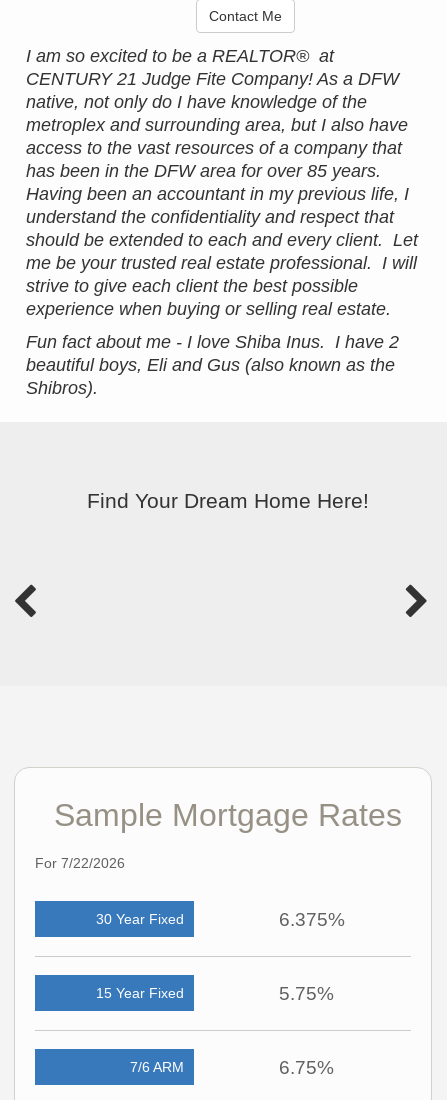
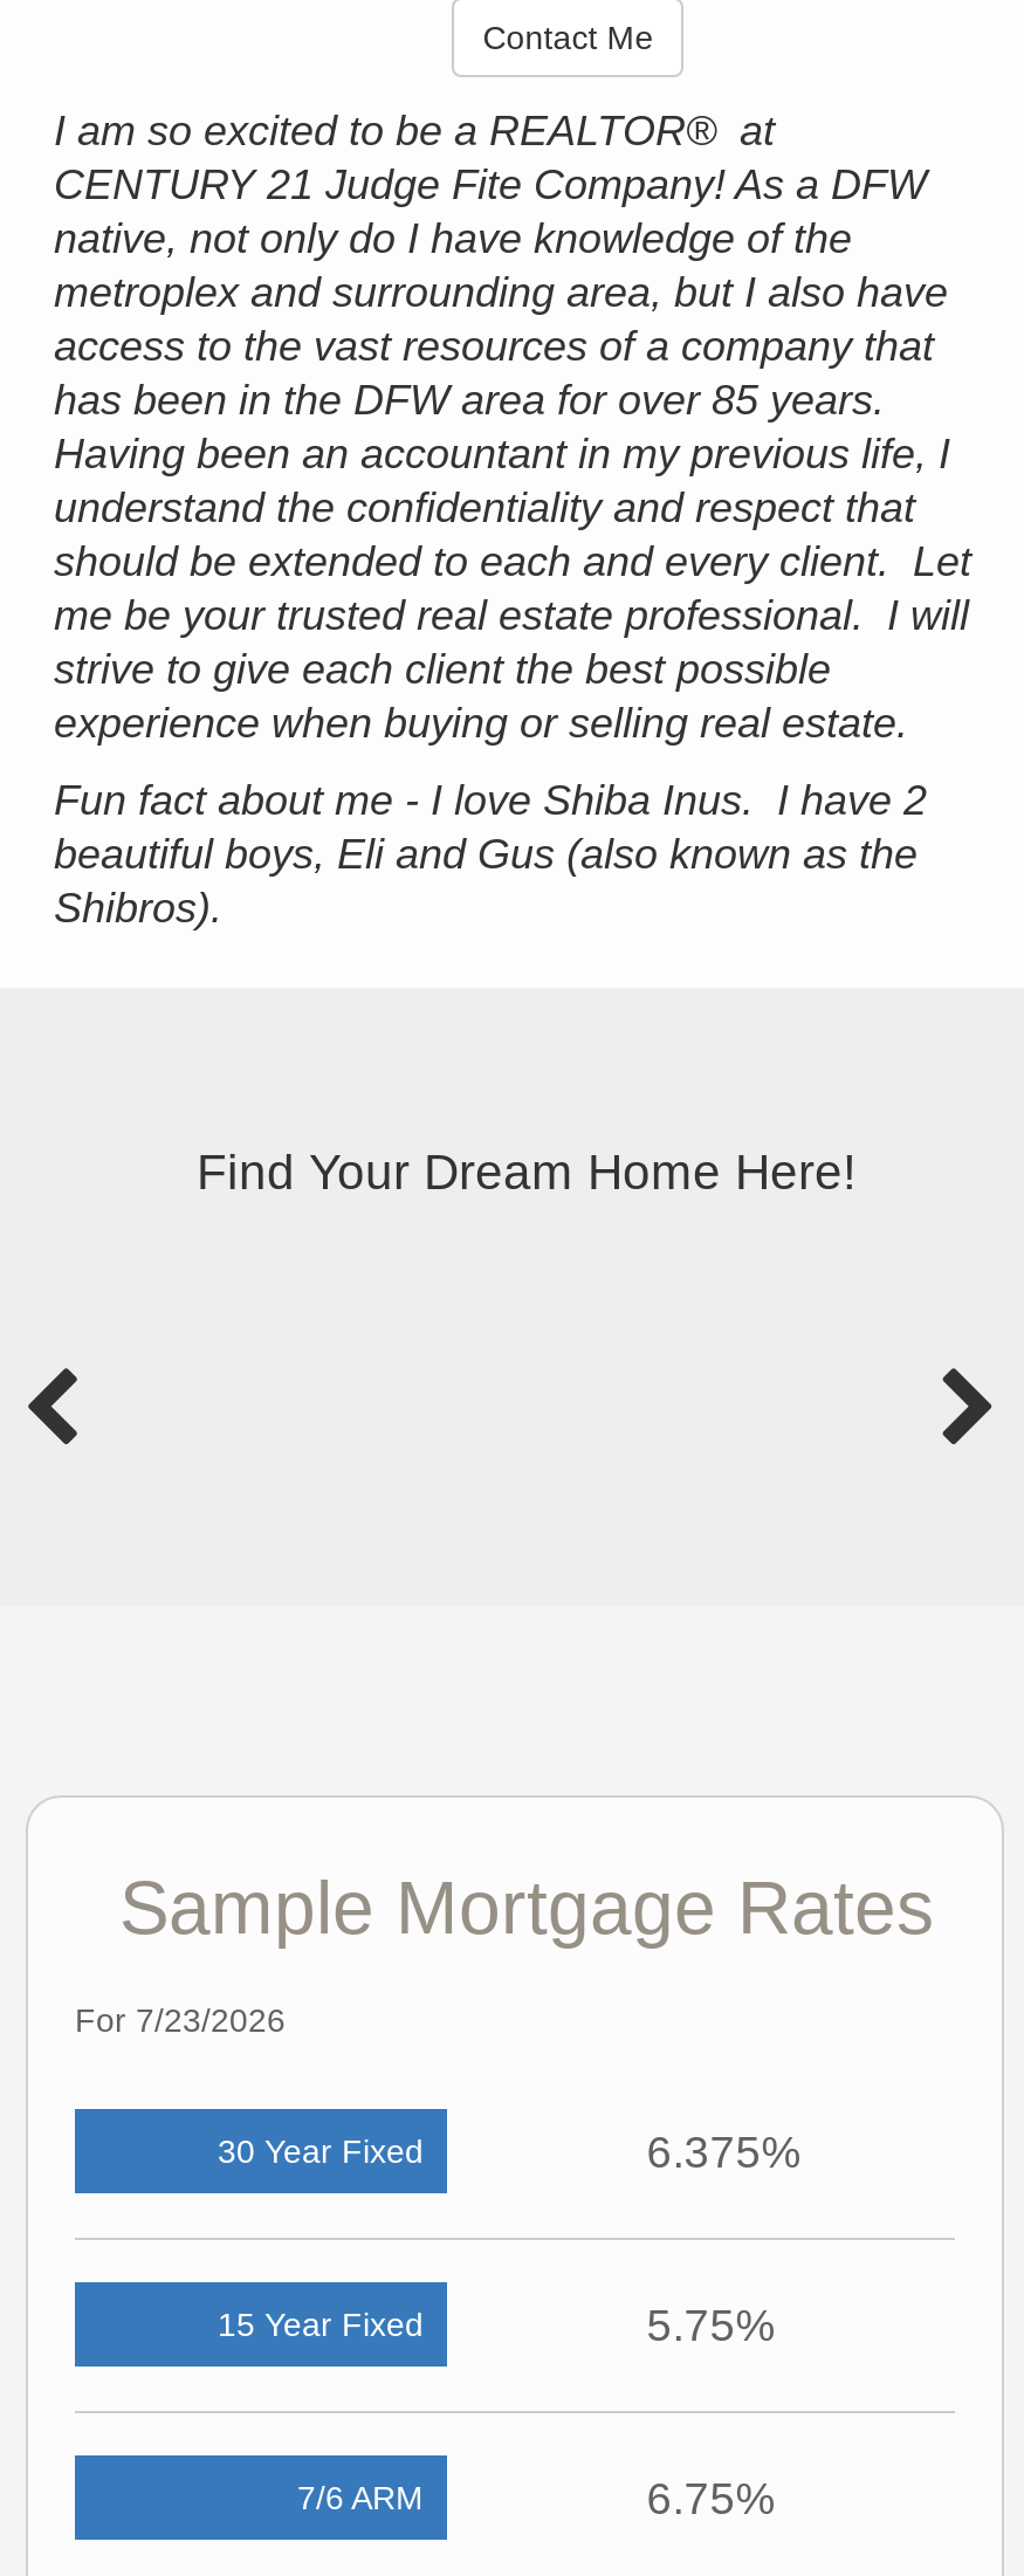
[35,855,125,871] For 7/22/2026 -> [75,2002,286,2039] For 7/23/2026

